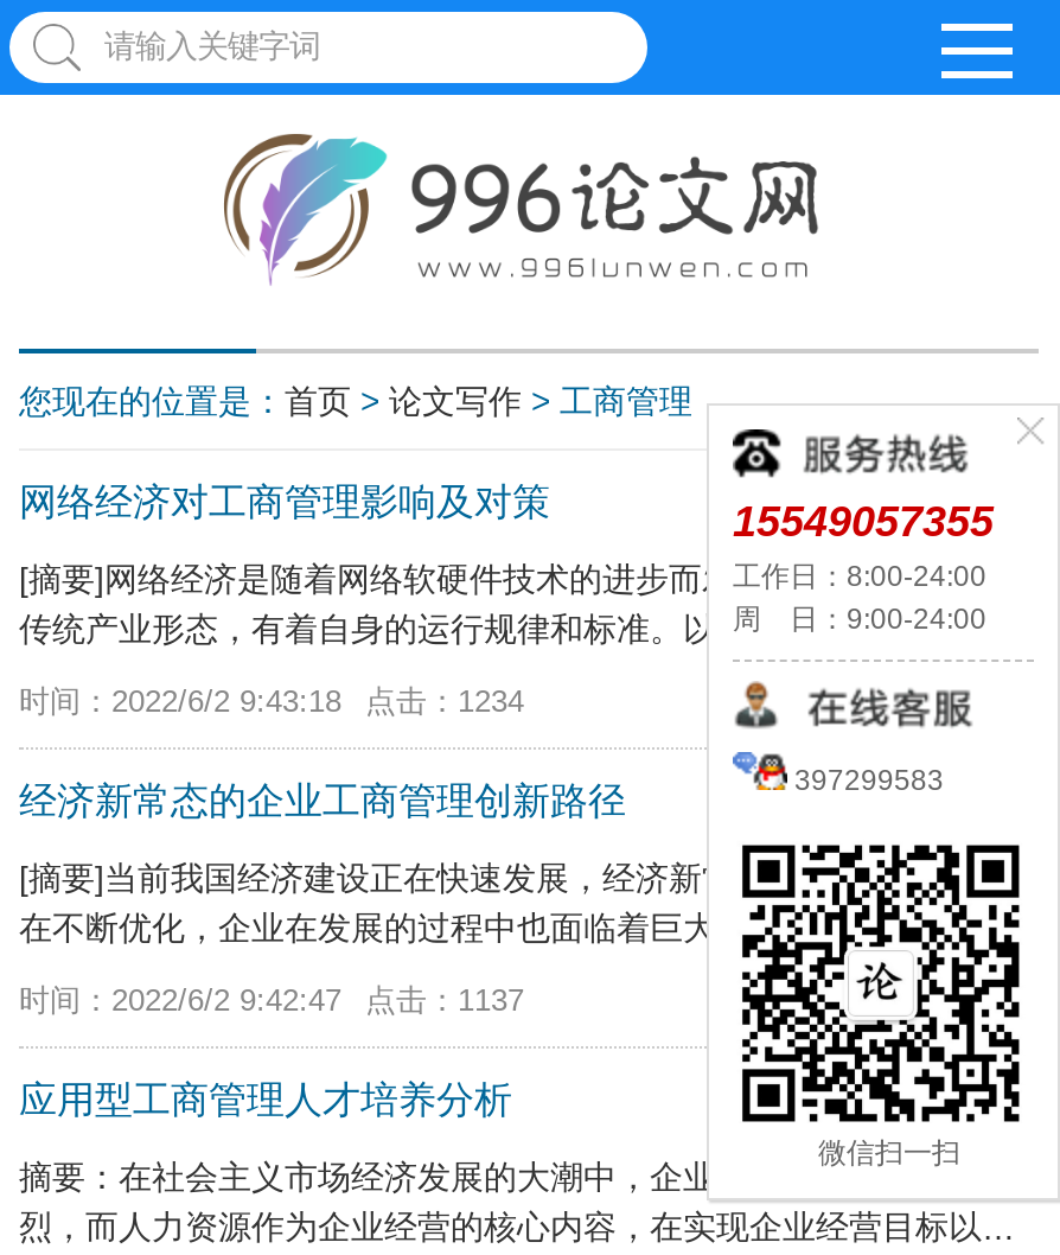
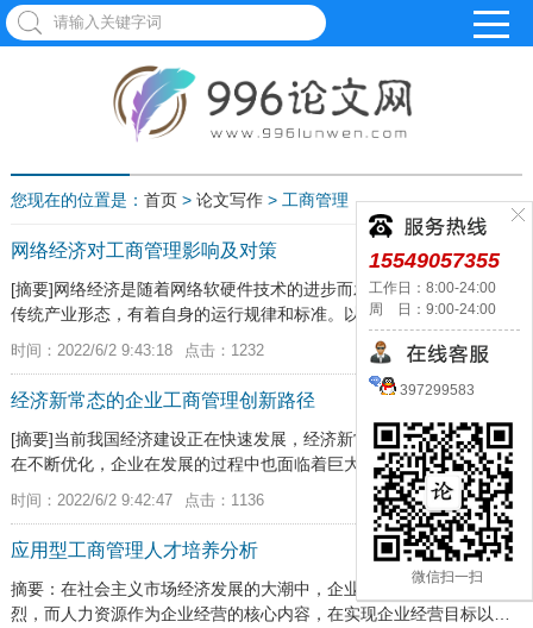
[19,684,524,719] 时间：2022/6/2 9:43:18 点击：1234 -> [11,342,264,359] 时间：2022/6/2 9:43:18 点击：1232
[19,983,524,1018] 时间：2022/6/2 9:42:47 点击：1137 -> [11,491,264,509] 时间：2022/6/2 9:42:47 点击：1136

